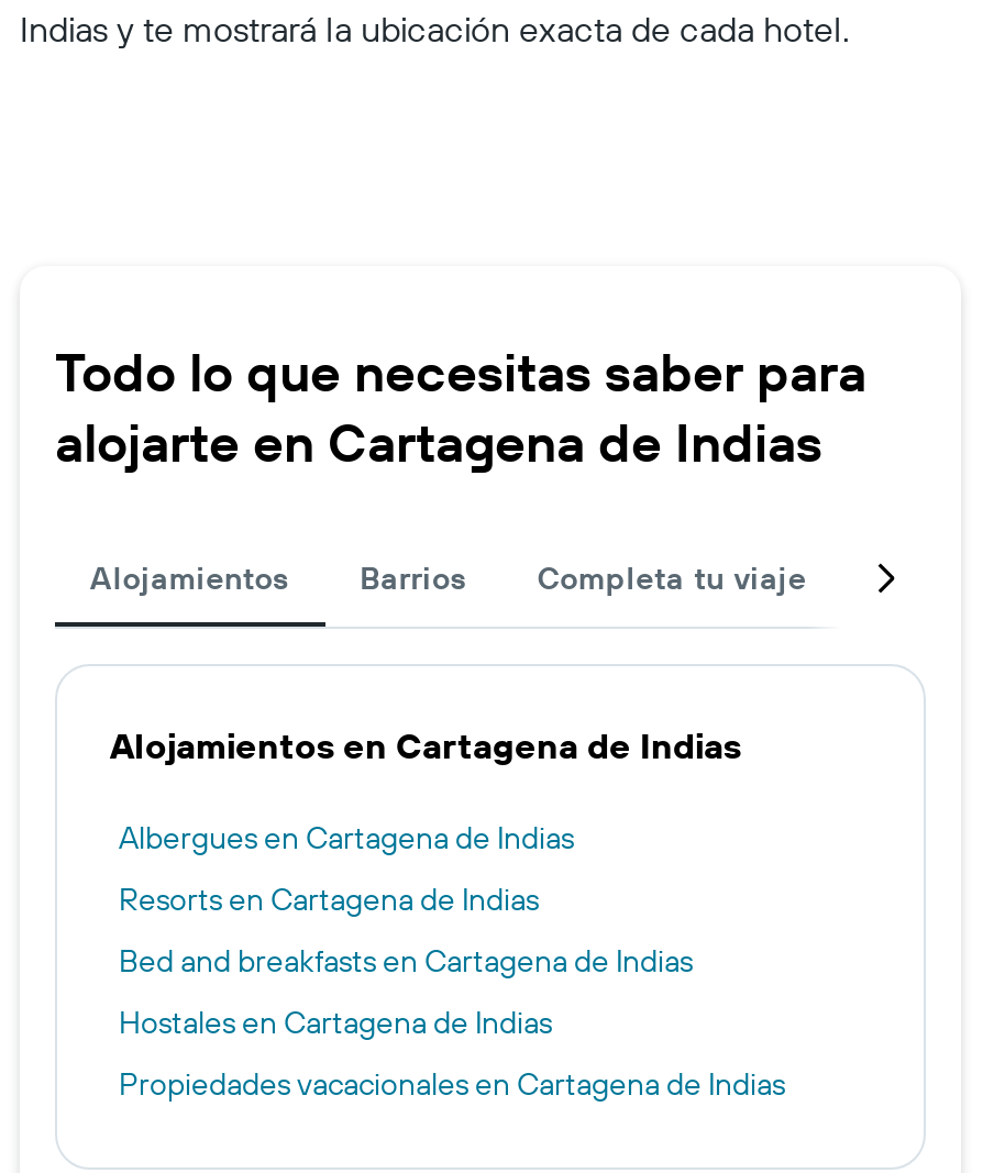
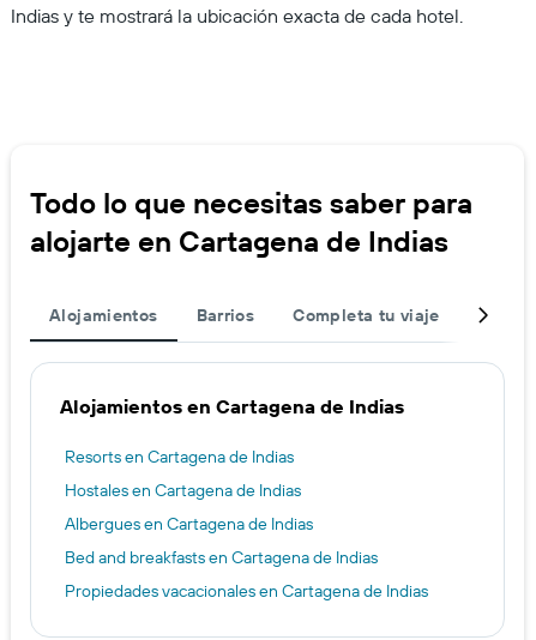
moved [119,818,574,857] -> [65,513,313,535]: Albergues en Cartagena de Indias
moved [119,879,539,919] -> [65,446,294,467]: Resorts en Cartagena de Indias
moved [119,941,693,981] -> [65,547,378,568]: Bed and breakfasts en Cartagena de Indias
moved [119,1003,552,1042] -> [65,479,301,501]: Hostales en Cartagena de Indias

